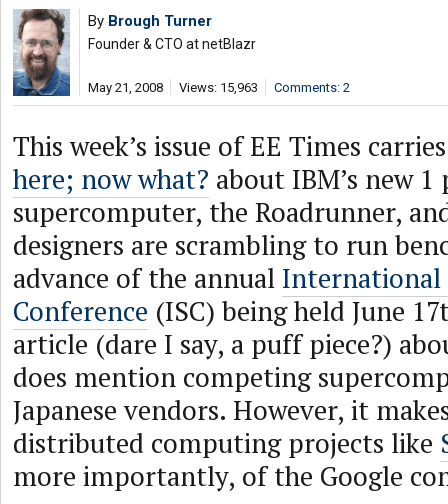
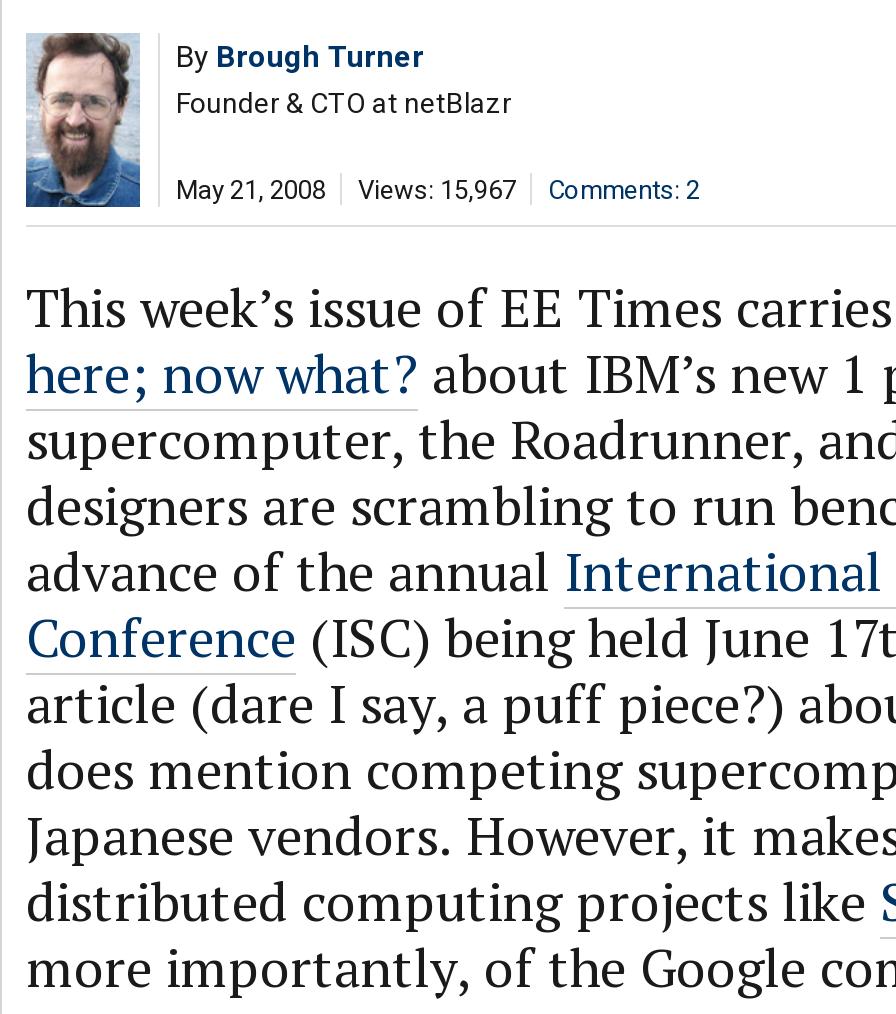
[88,80,350,95] May 21, 2008 Views: 15,963 Comments: 2 -> [176,175,700,205] May 21, 2008 Views: 15,967 Comments: 2

